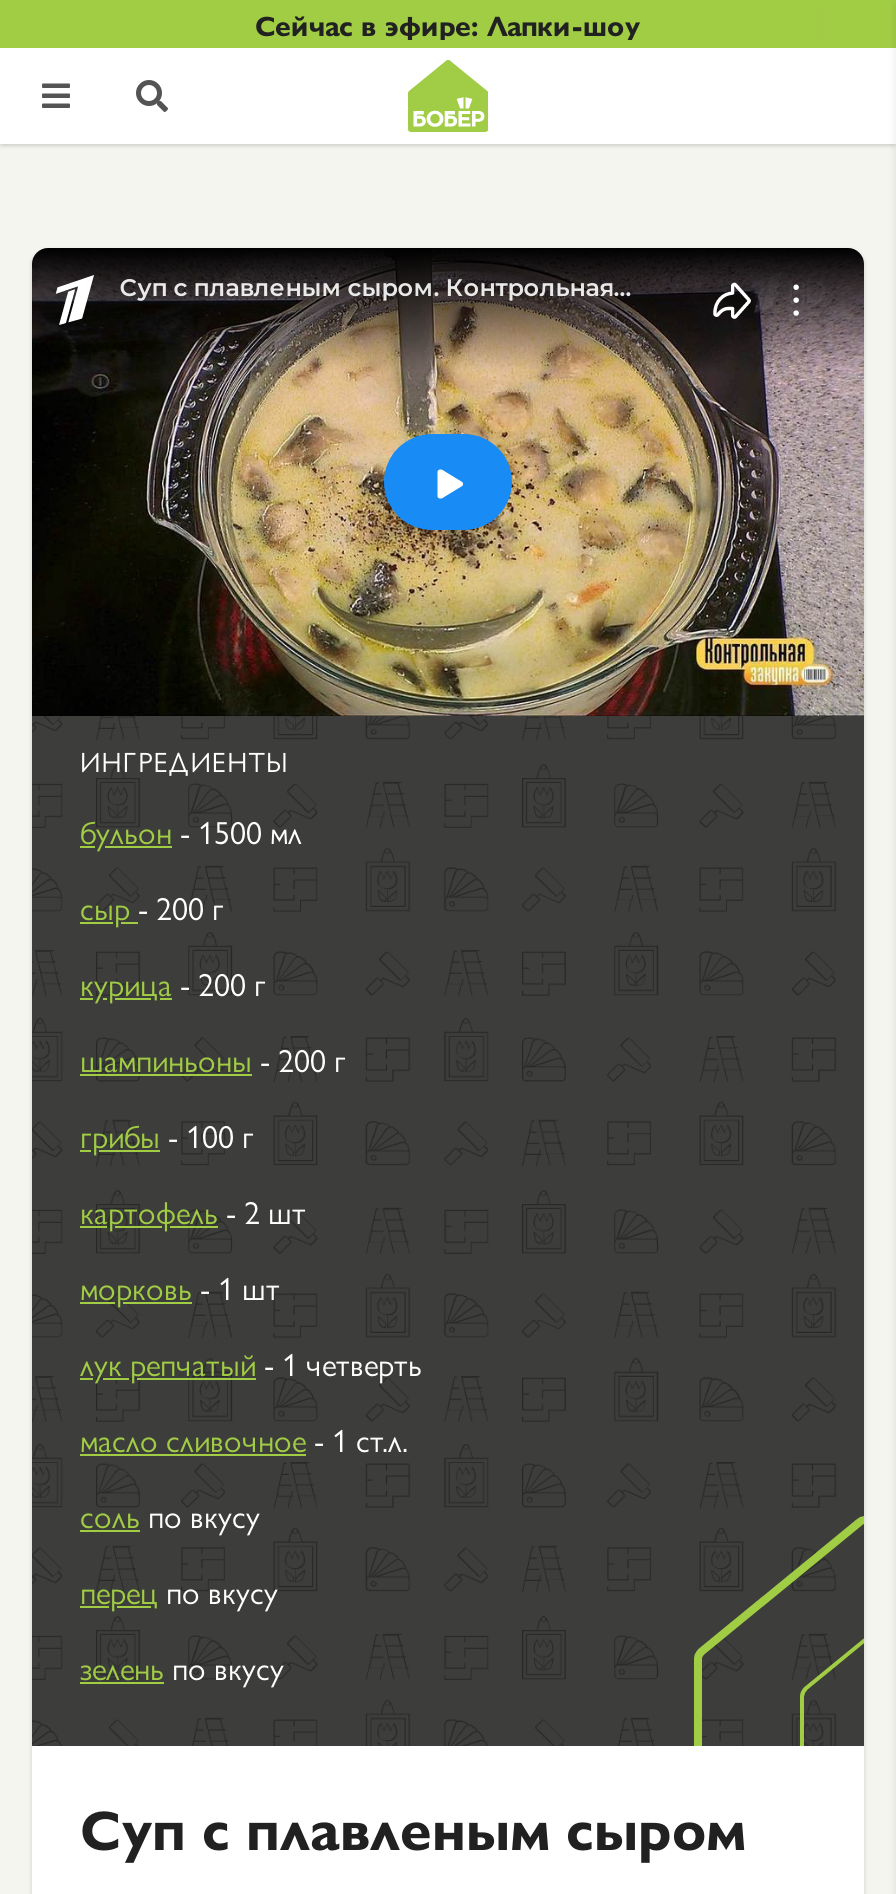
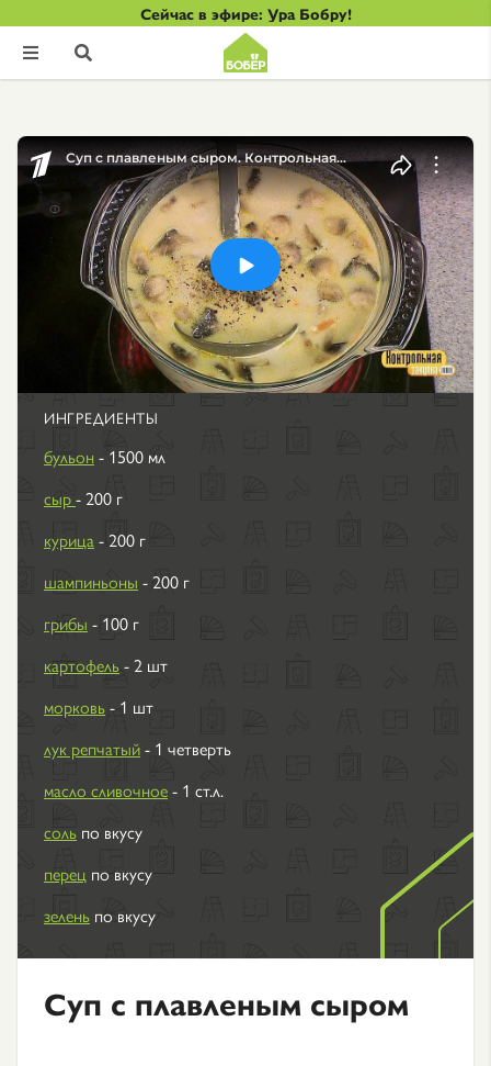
[255,4,641,44] Сейчас в эфире: Лапки-шоу -> [140,2,351,24] Сейчас в эфире: Ура Бобру!

